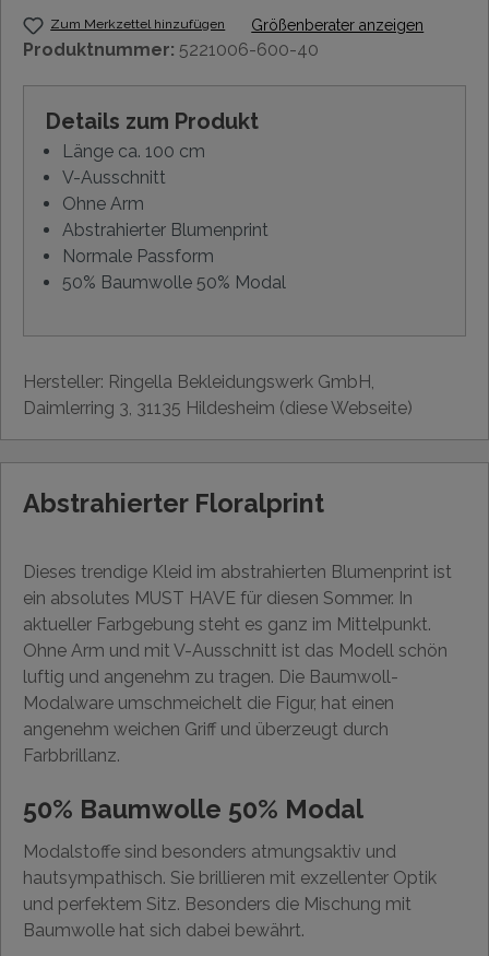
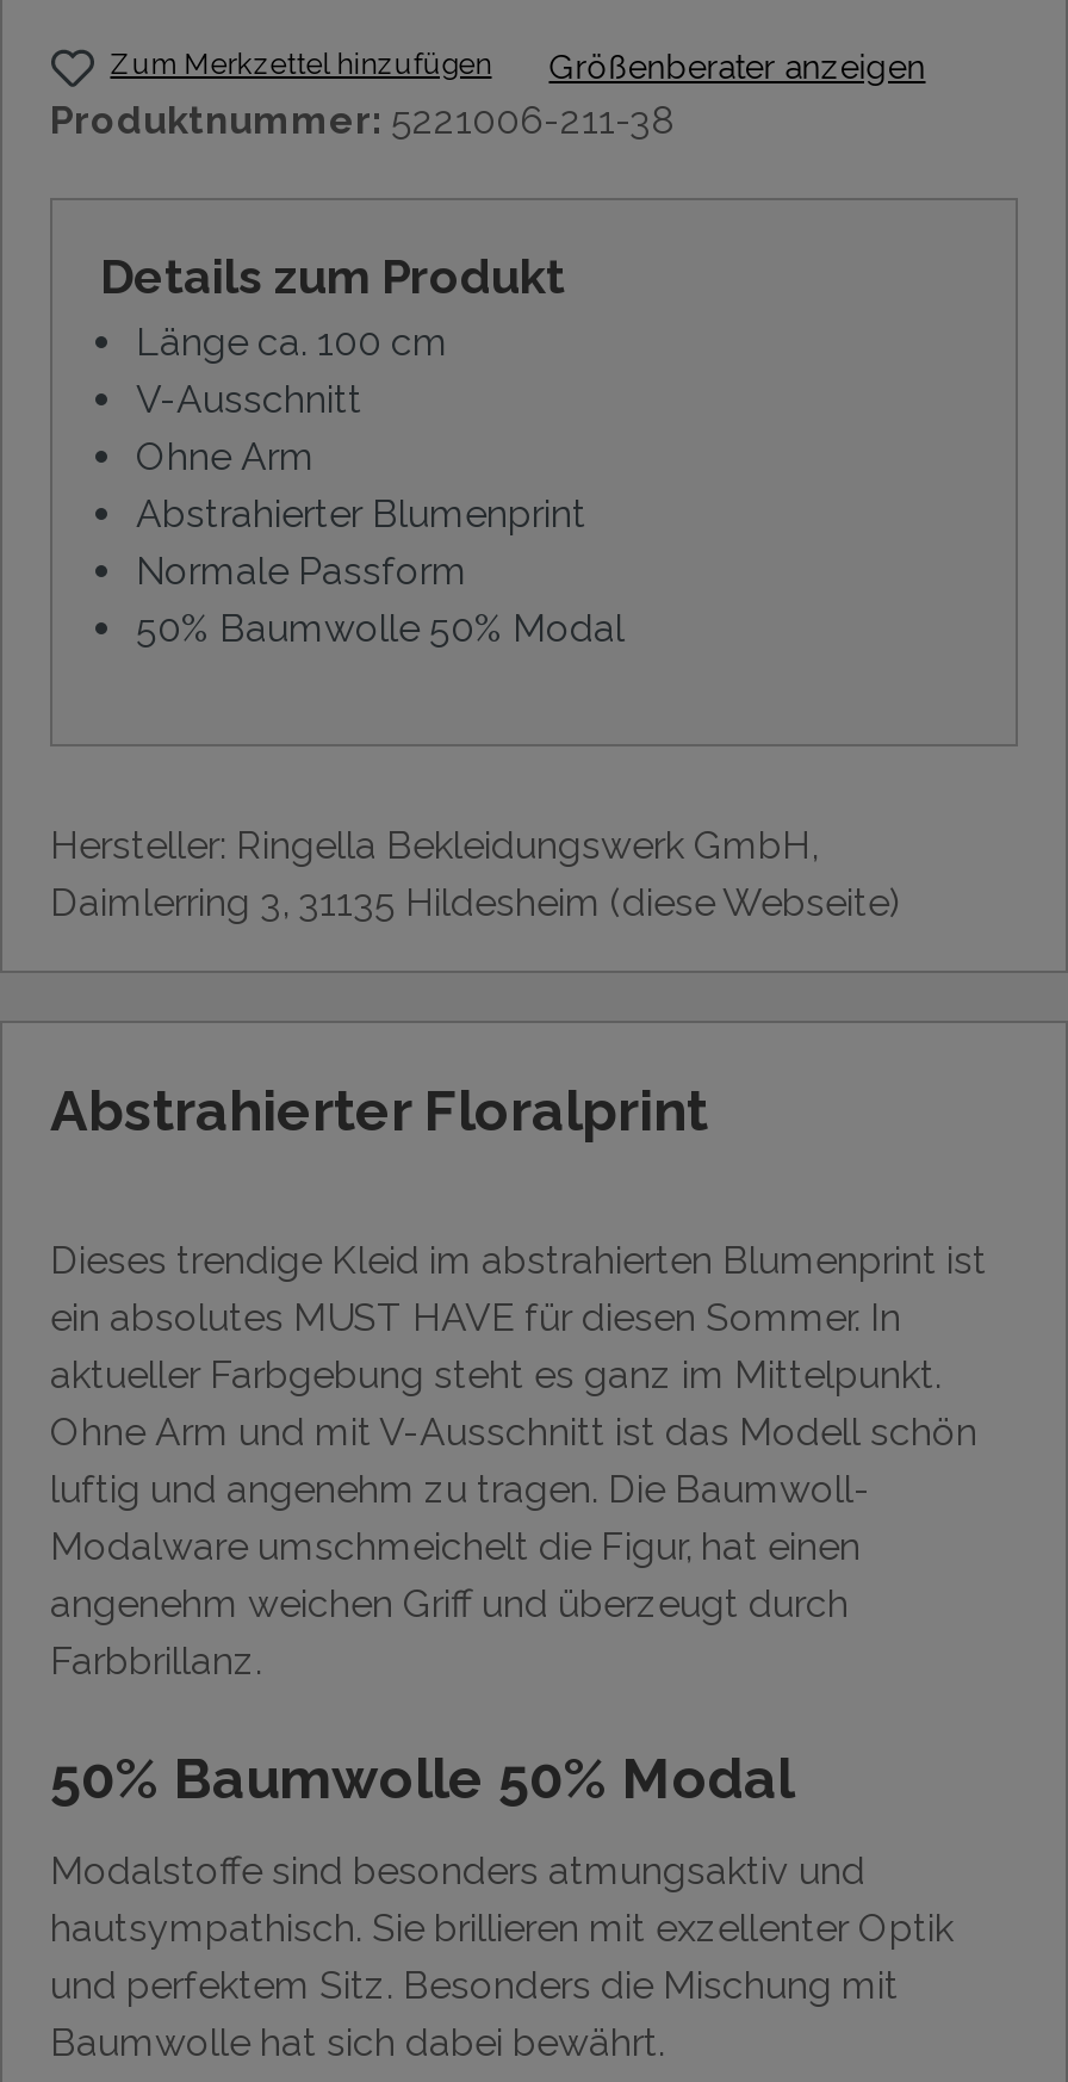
[23,39,319,60] Produktnummer: 5221006-600-40 -> [50,98,675,143] Produktnummer: 5221006-211-38

